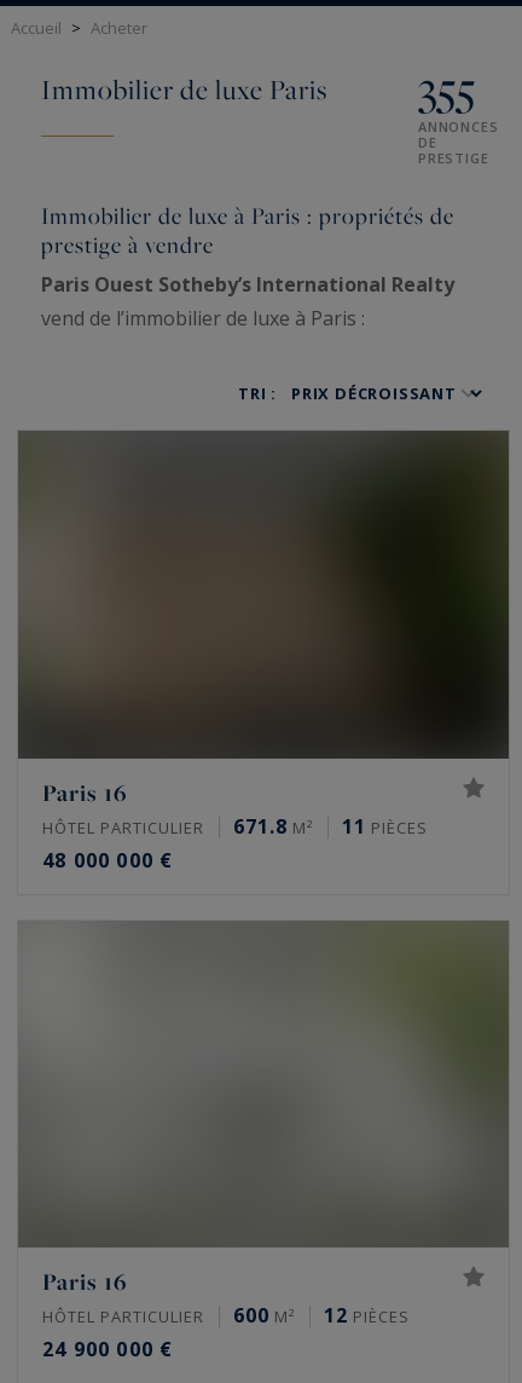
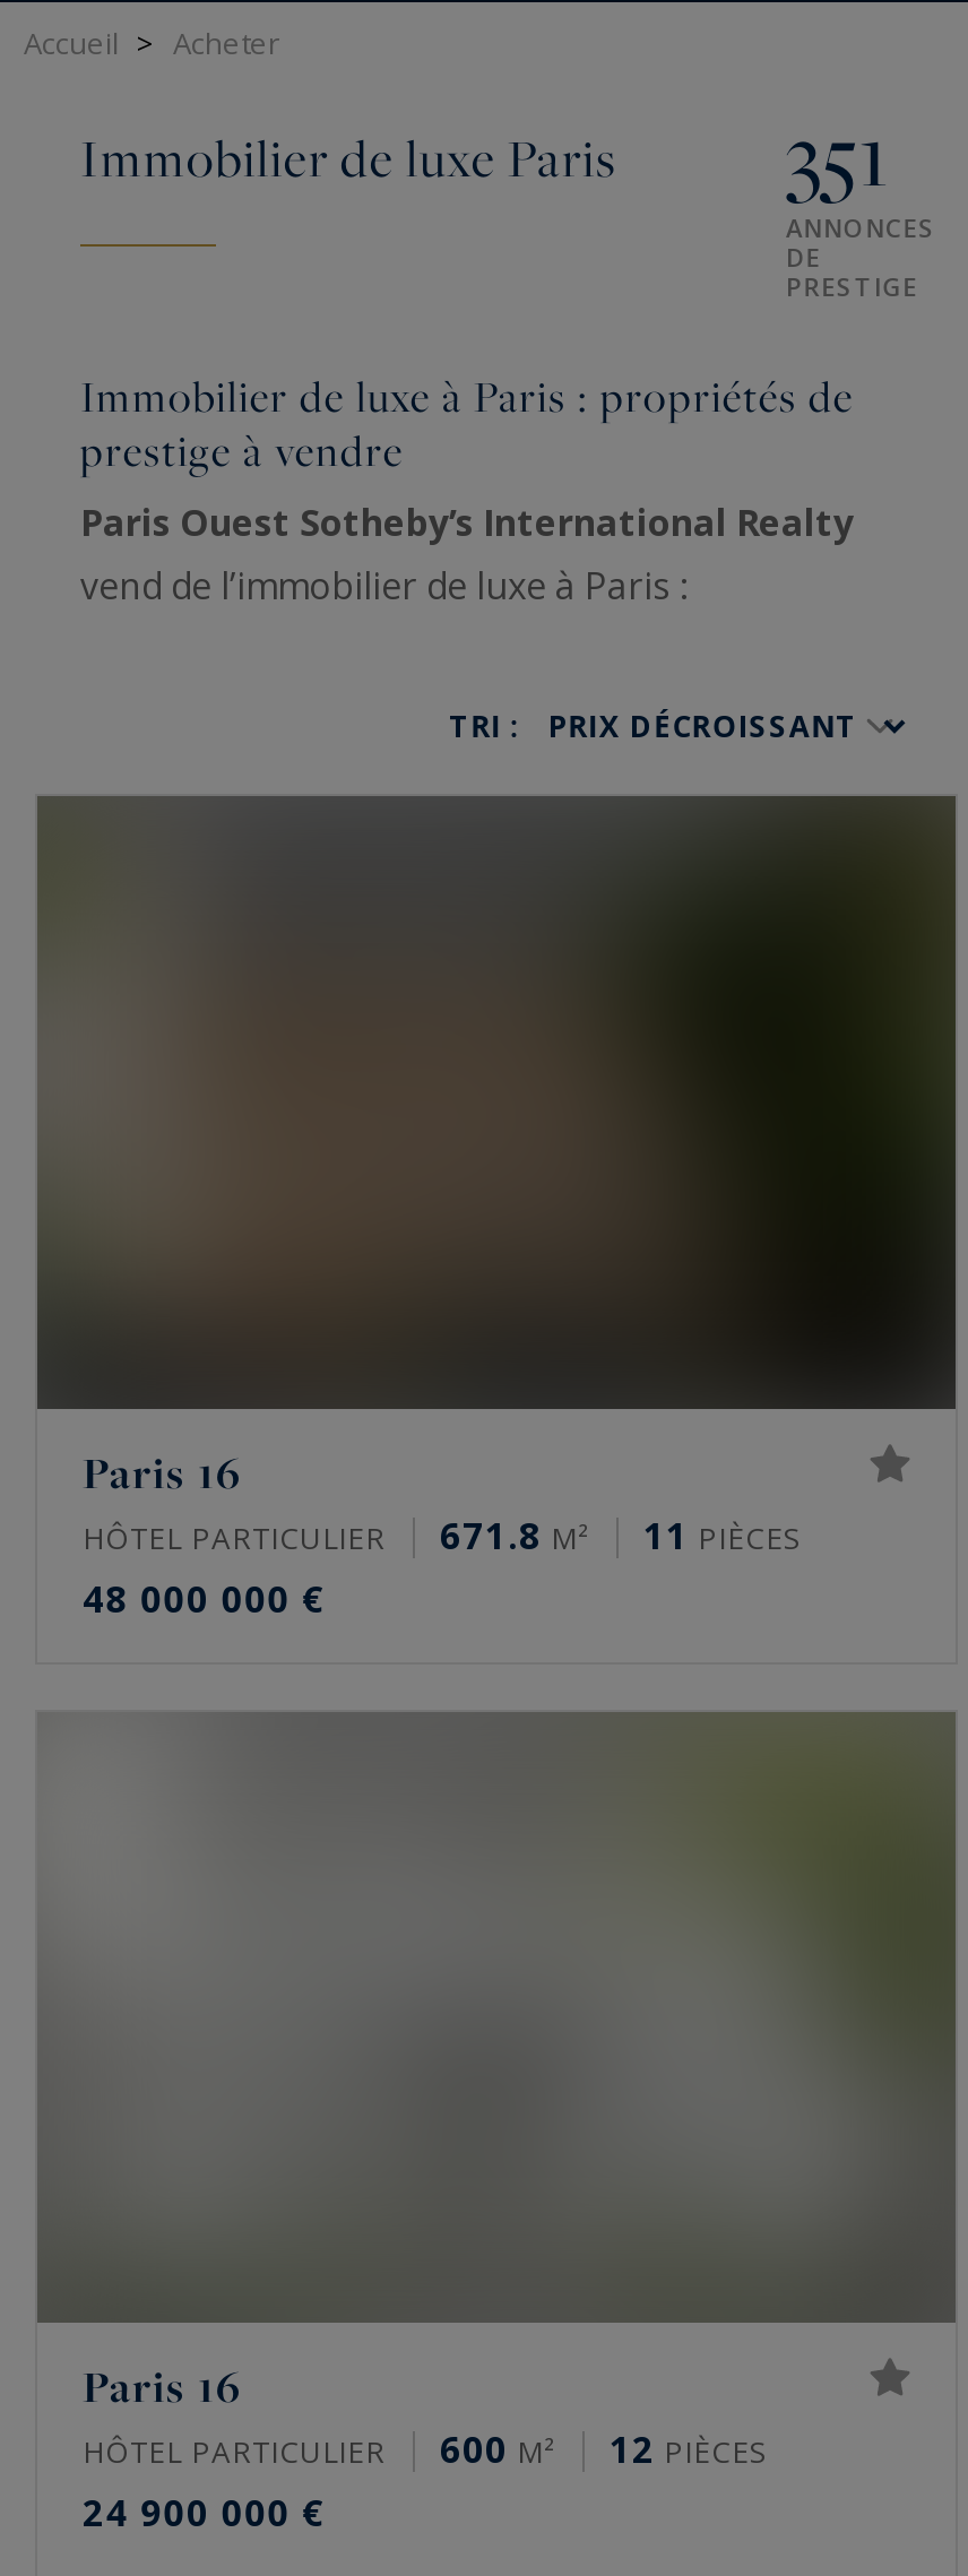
[418,57,476,117] 355 -> [786,97,888,210] 351

